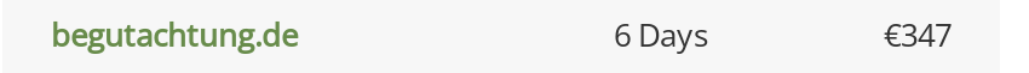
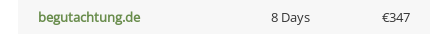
[614,12,708,55] 6 Days -> [270,7,309,25] 8 Days

